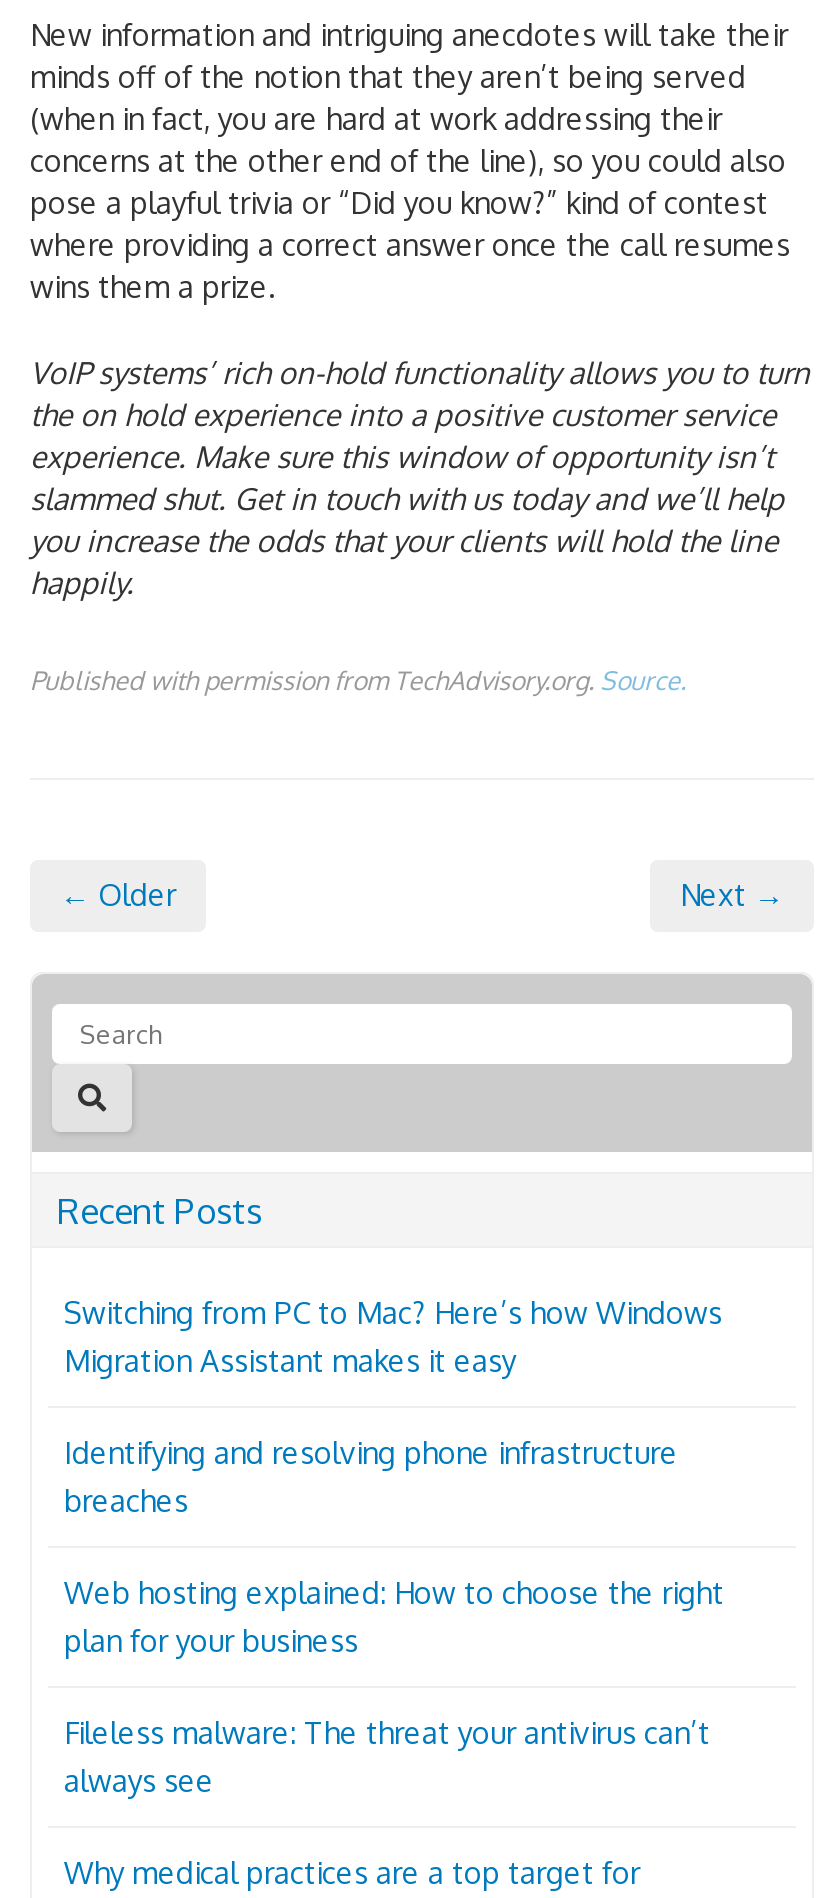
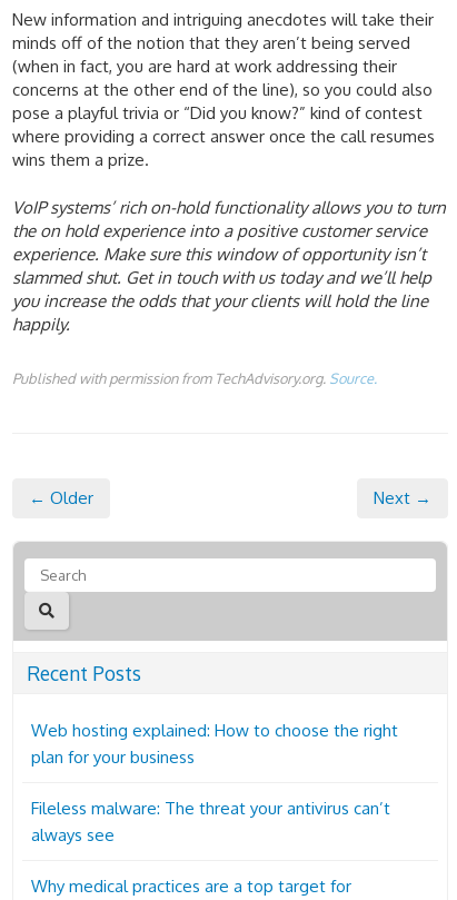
[64,1295,722,1521] Switching from PC to Mac? Here’s how Windows | Migration Assistant makes it easy | Identifying and resolving phone infrastructure | breaches -> none

